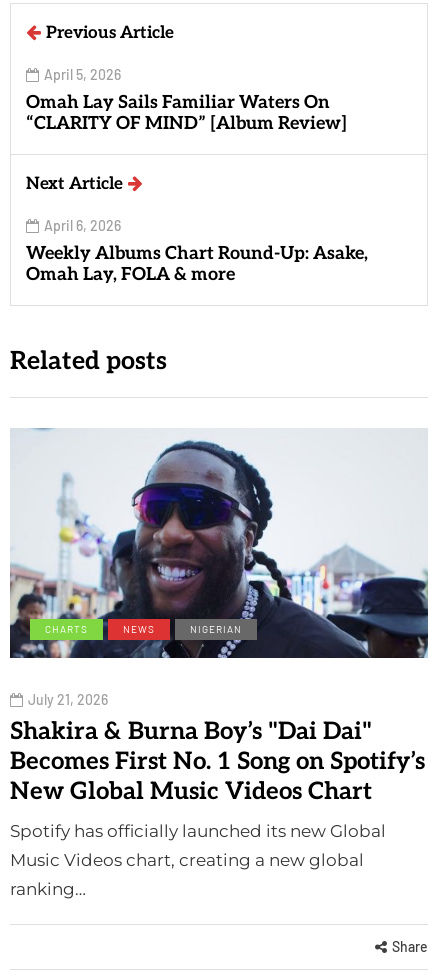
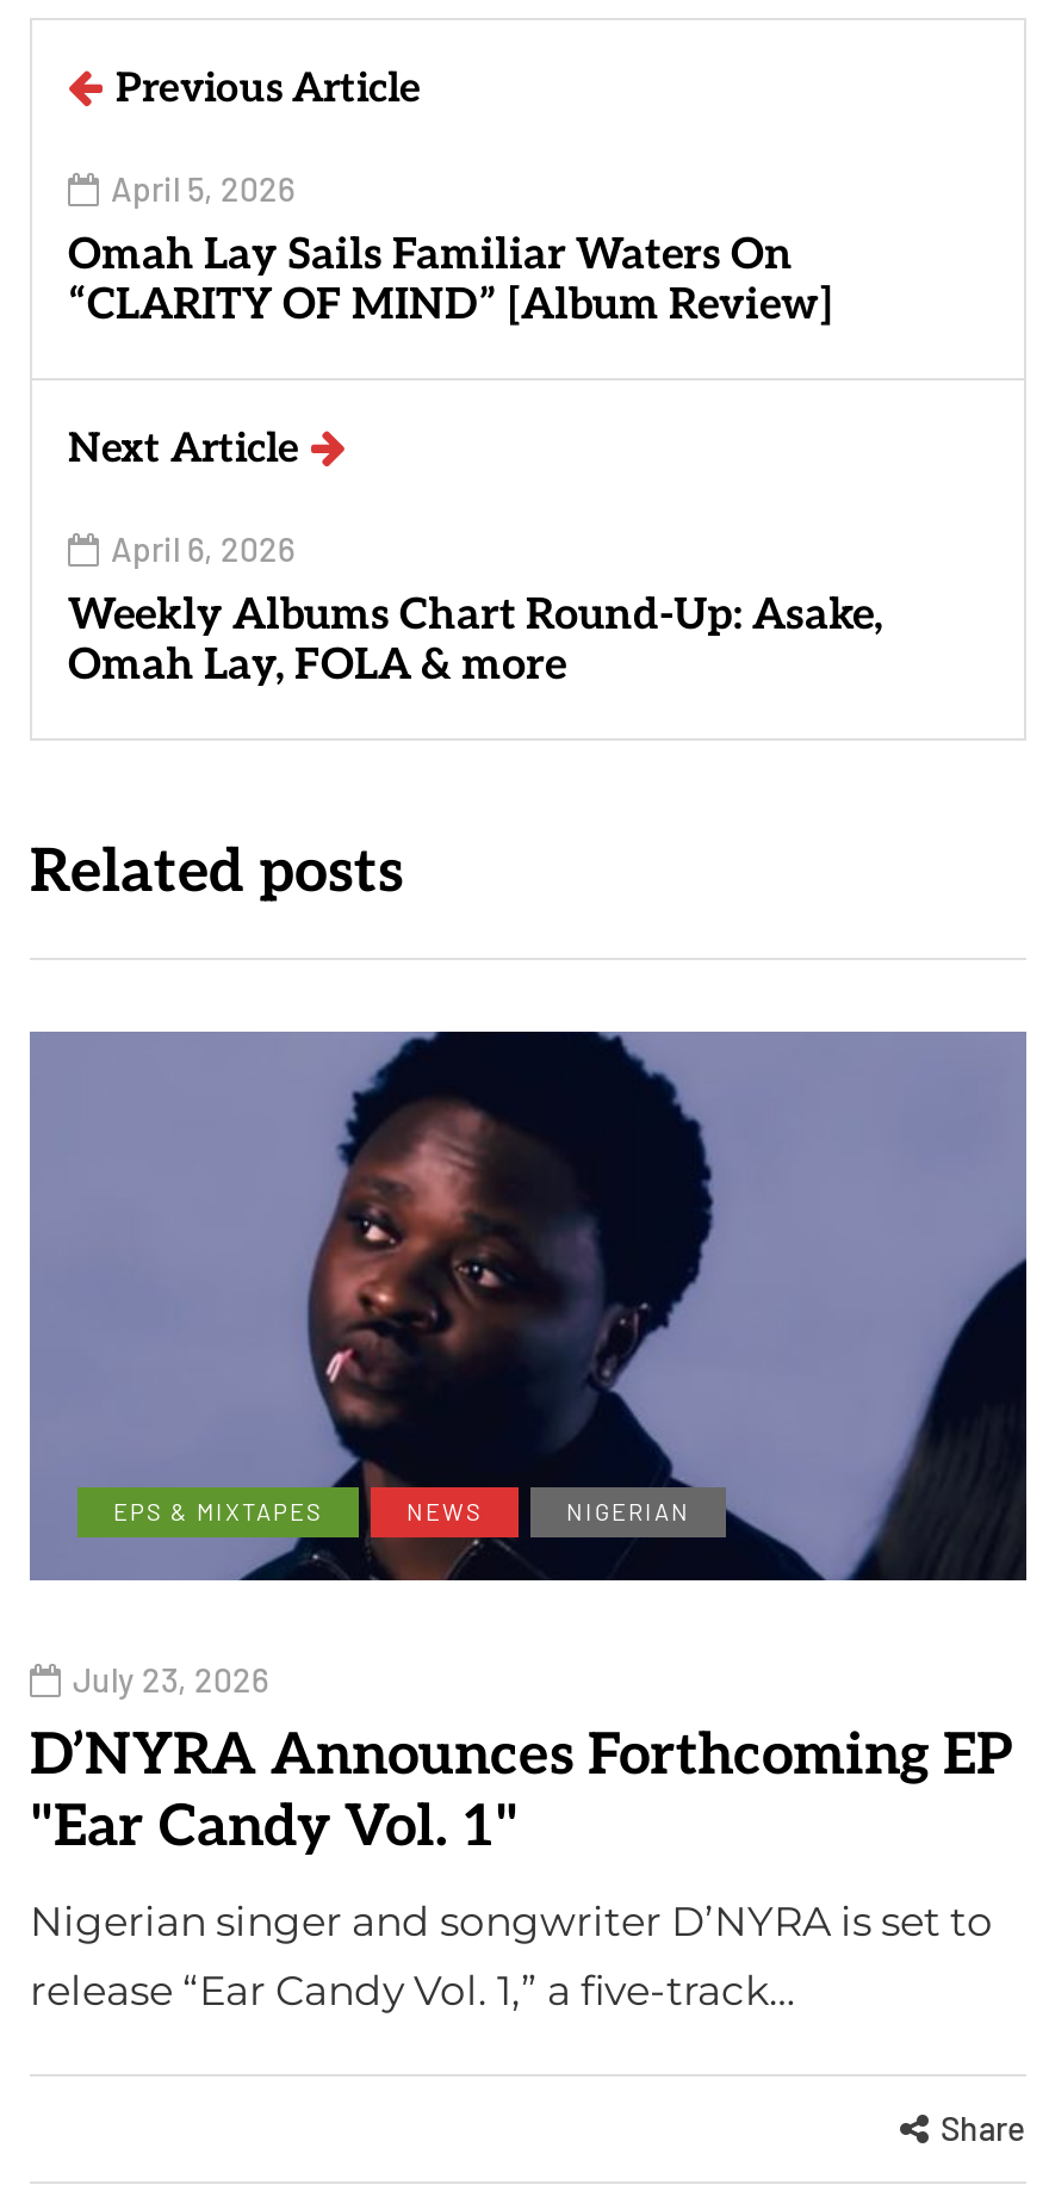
[10,428,429,659] [image] | CHARTS -> [30,1029,1029,1583] [image] | EPS & MIXTAPES
[10,691,425,806] July 21, 2026 | Shakira & Burna Boy’s "Dai Dai" | Becomes First No. 1 Song on Spotify’s | New Global Music Videos Chart -> [30,1659,1012,1862] July 23, 2026 | D’NYRA Announces Forthcoming EP | "Ear Candy Vol. 1"
[10,821,386,899] Spotify has officially launched its new Global | Music Videos chart, creating a new global | ranking… -> [30,1897,993,2014] Nigerian singer and songwriter D’NYRA is set to | release “Ear Candy Vol. 1,” a five-track…

